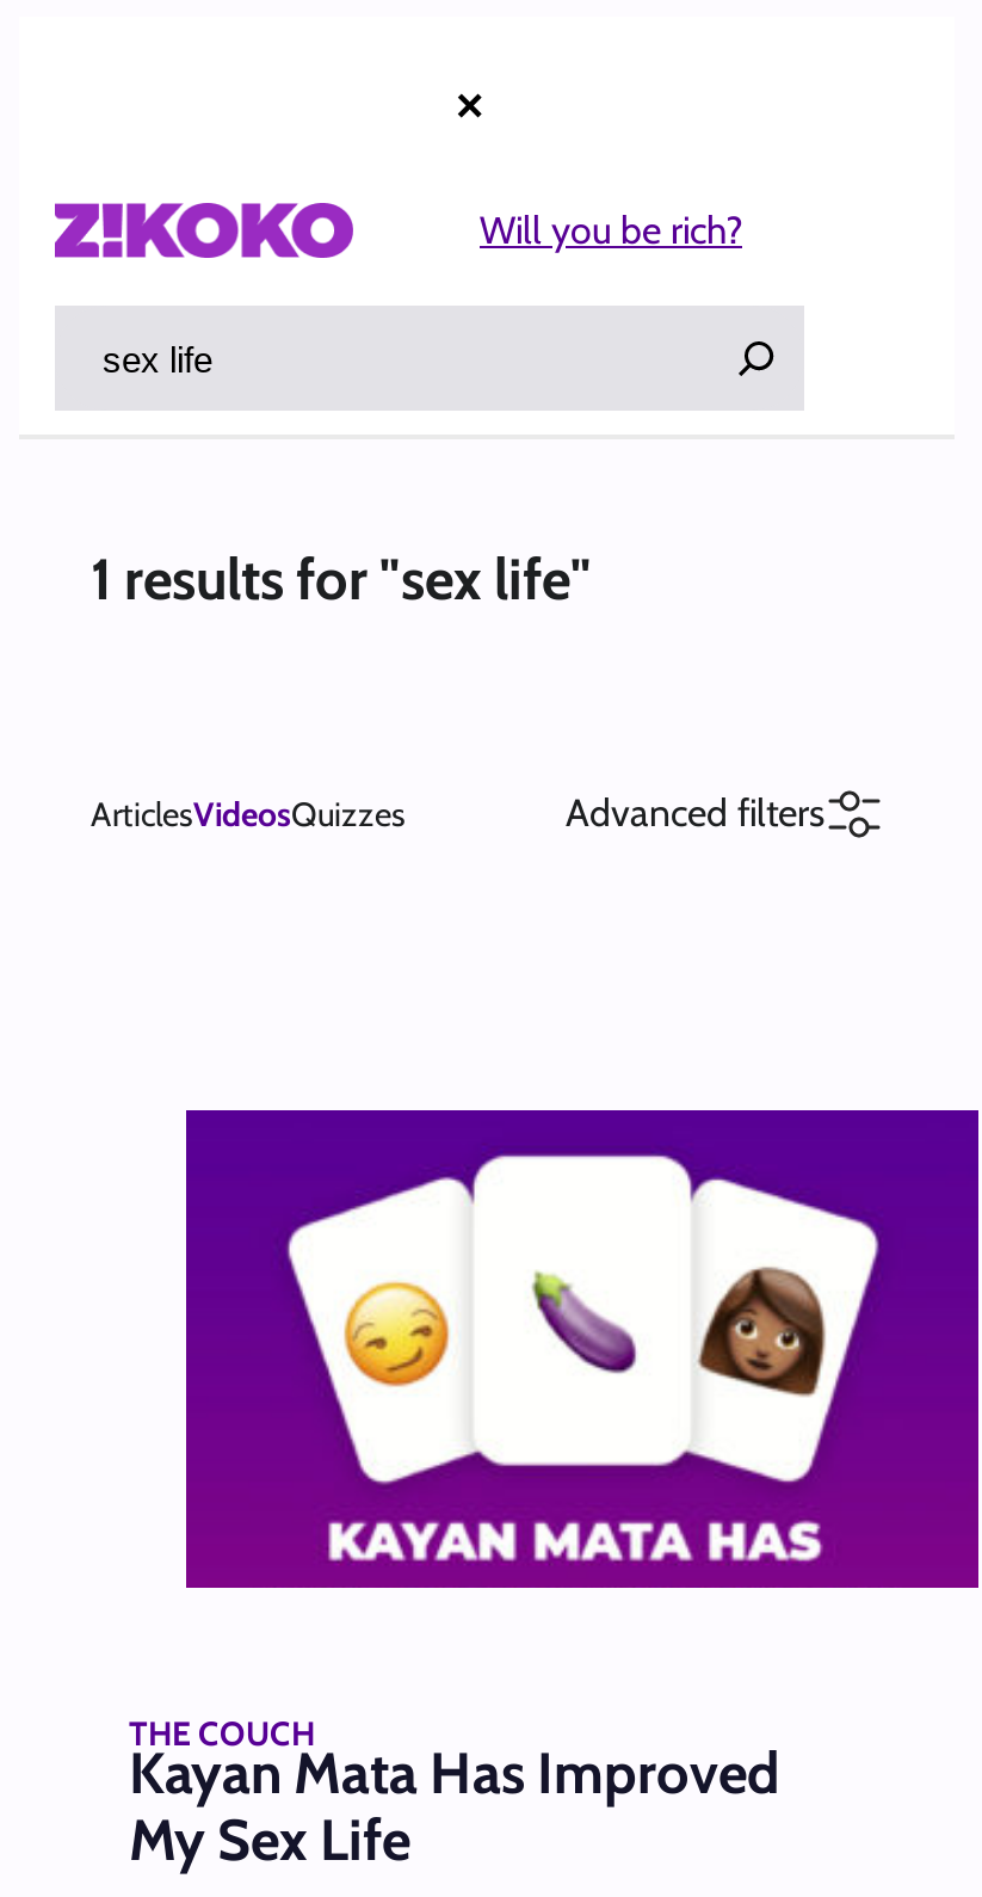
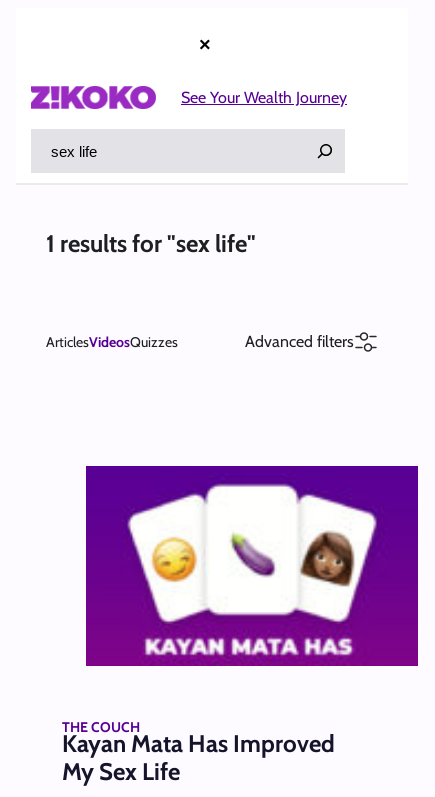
[480,208,742,253] Will you be rich? -> [181,88,347,107] See Your Wealth Journey

